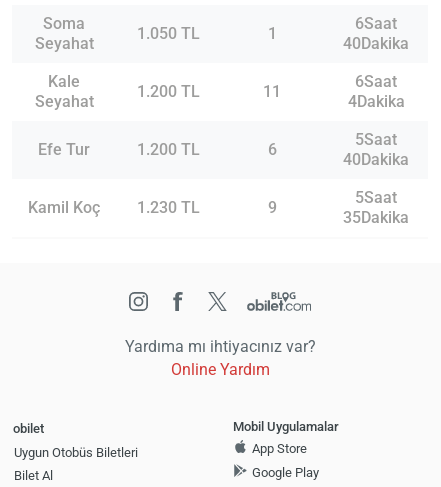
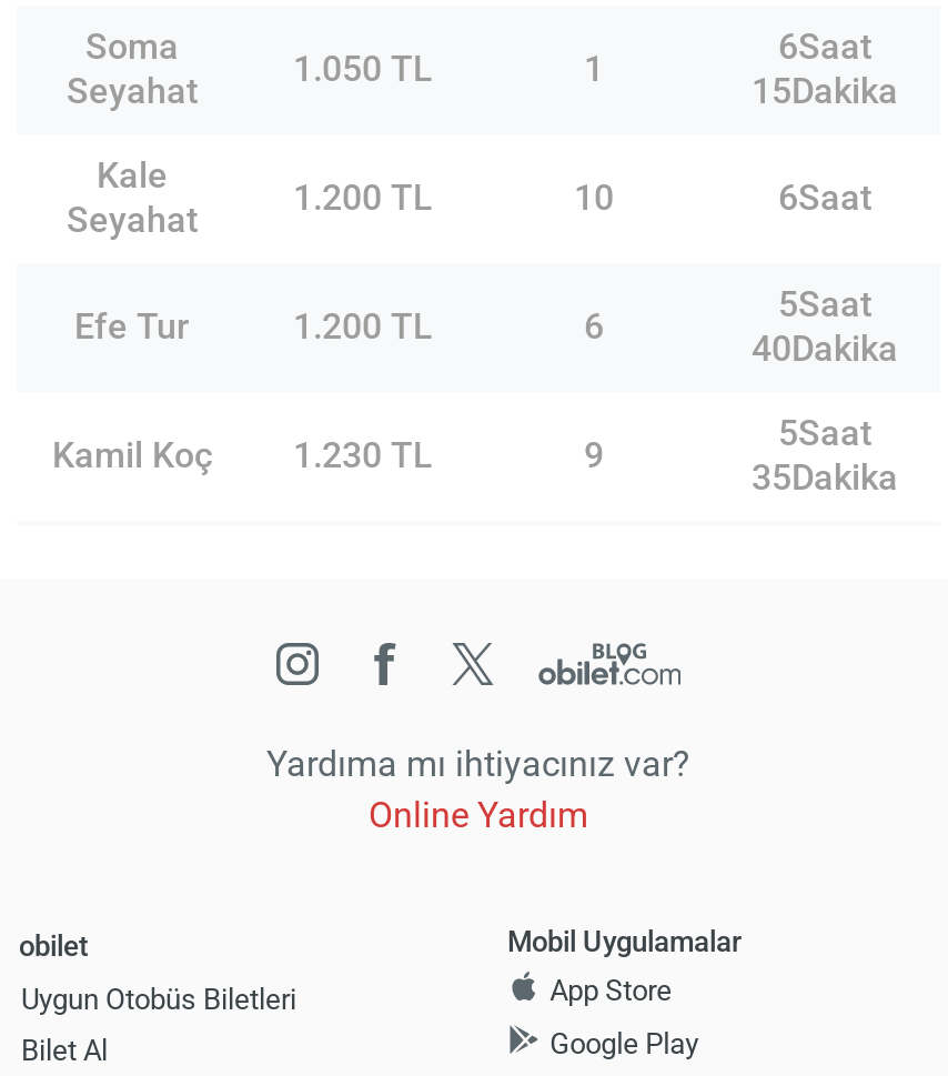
[343,34,409,53] 40Dakika -> [752,71,898,113] 15Dakika
[263,82,281,101] 11 -> [574,177,614,220] 10
[347,92,404,111] 4Dakika -> none

